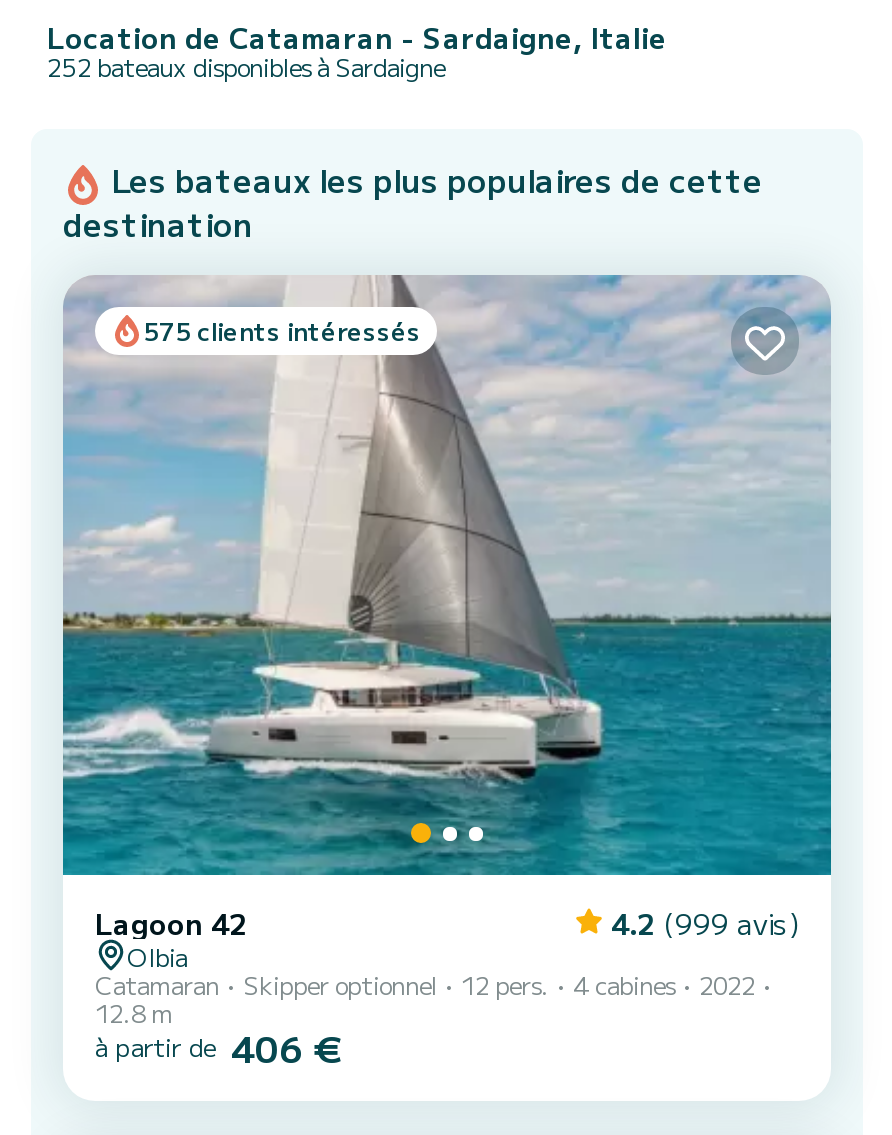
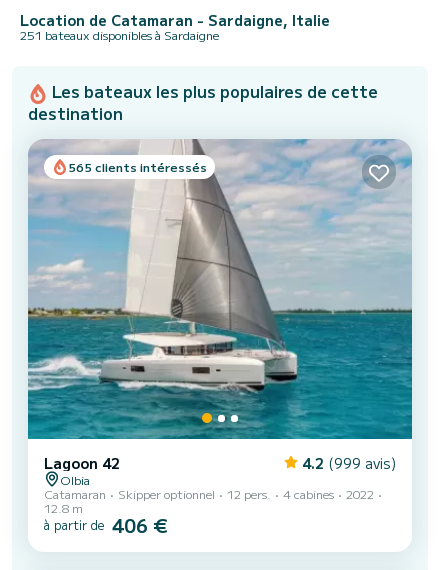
[47,49,445,83] 252 bateaux disponibles à Sardaigne -> [20,26,219,43] 251 bateaux disponibles à Sardaigne
[143,313,421,347] 575 clients intéressés -> [68,158,207,175] 565 clients intéressés

